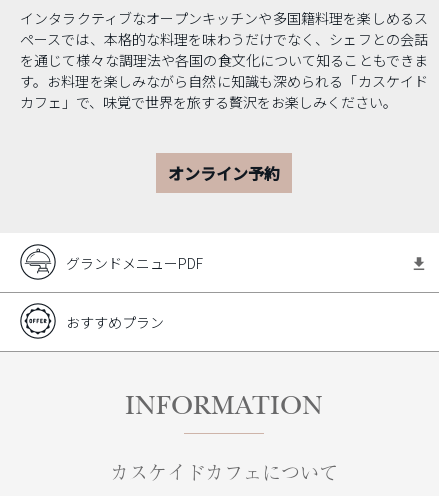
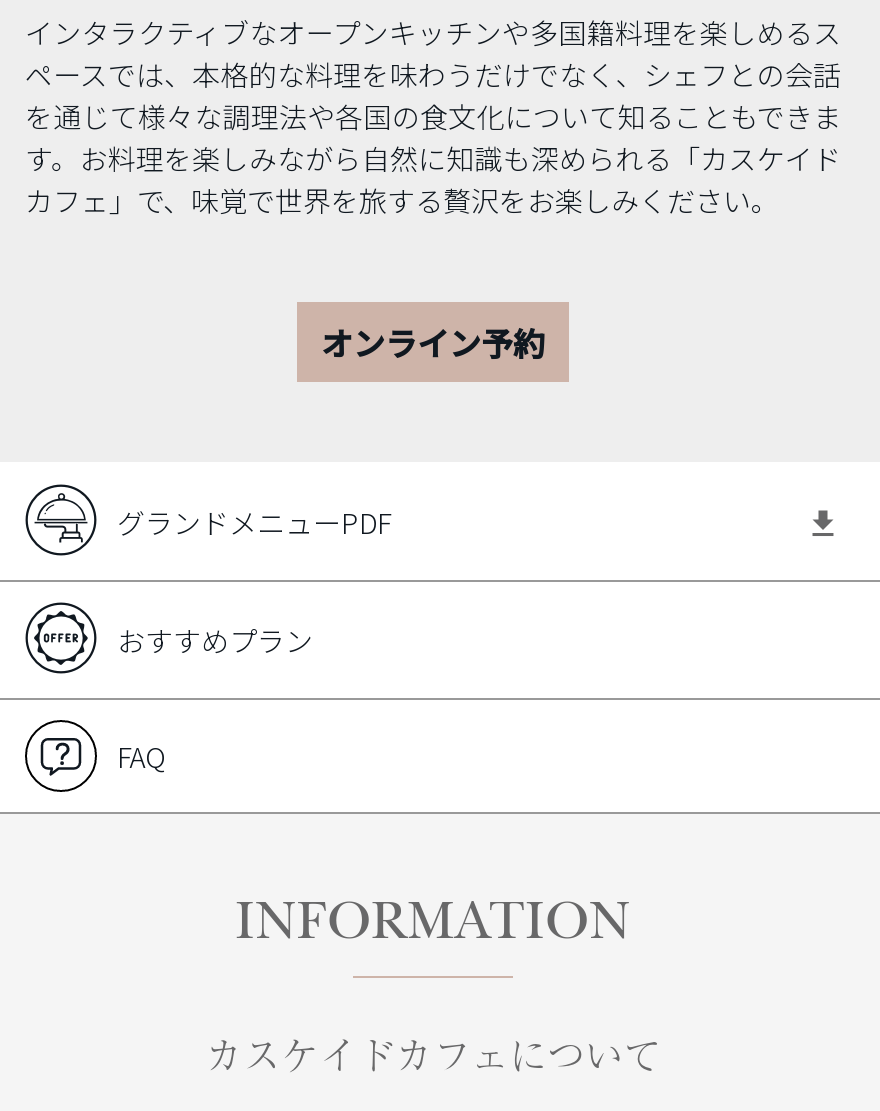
none -> [23,718,167,794] [image] | FAQ

